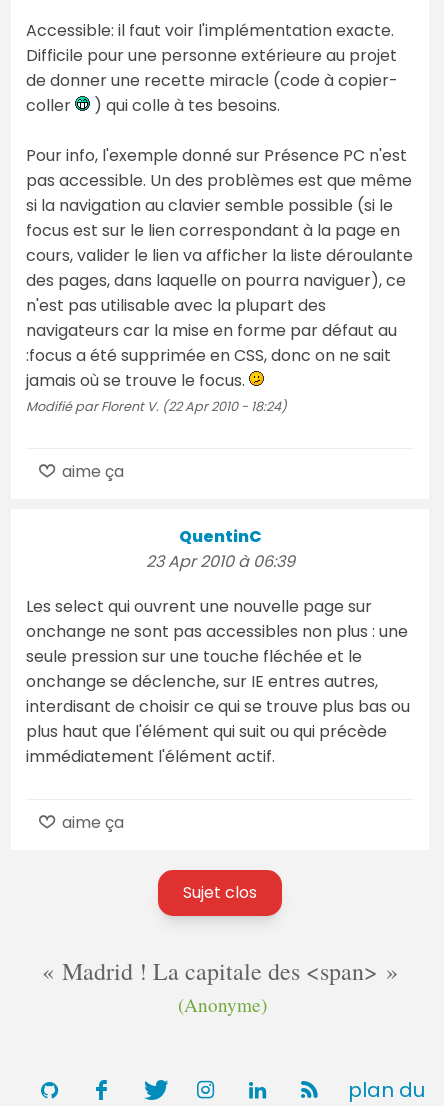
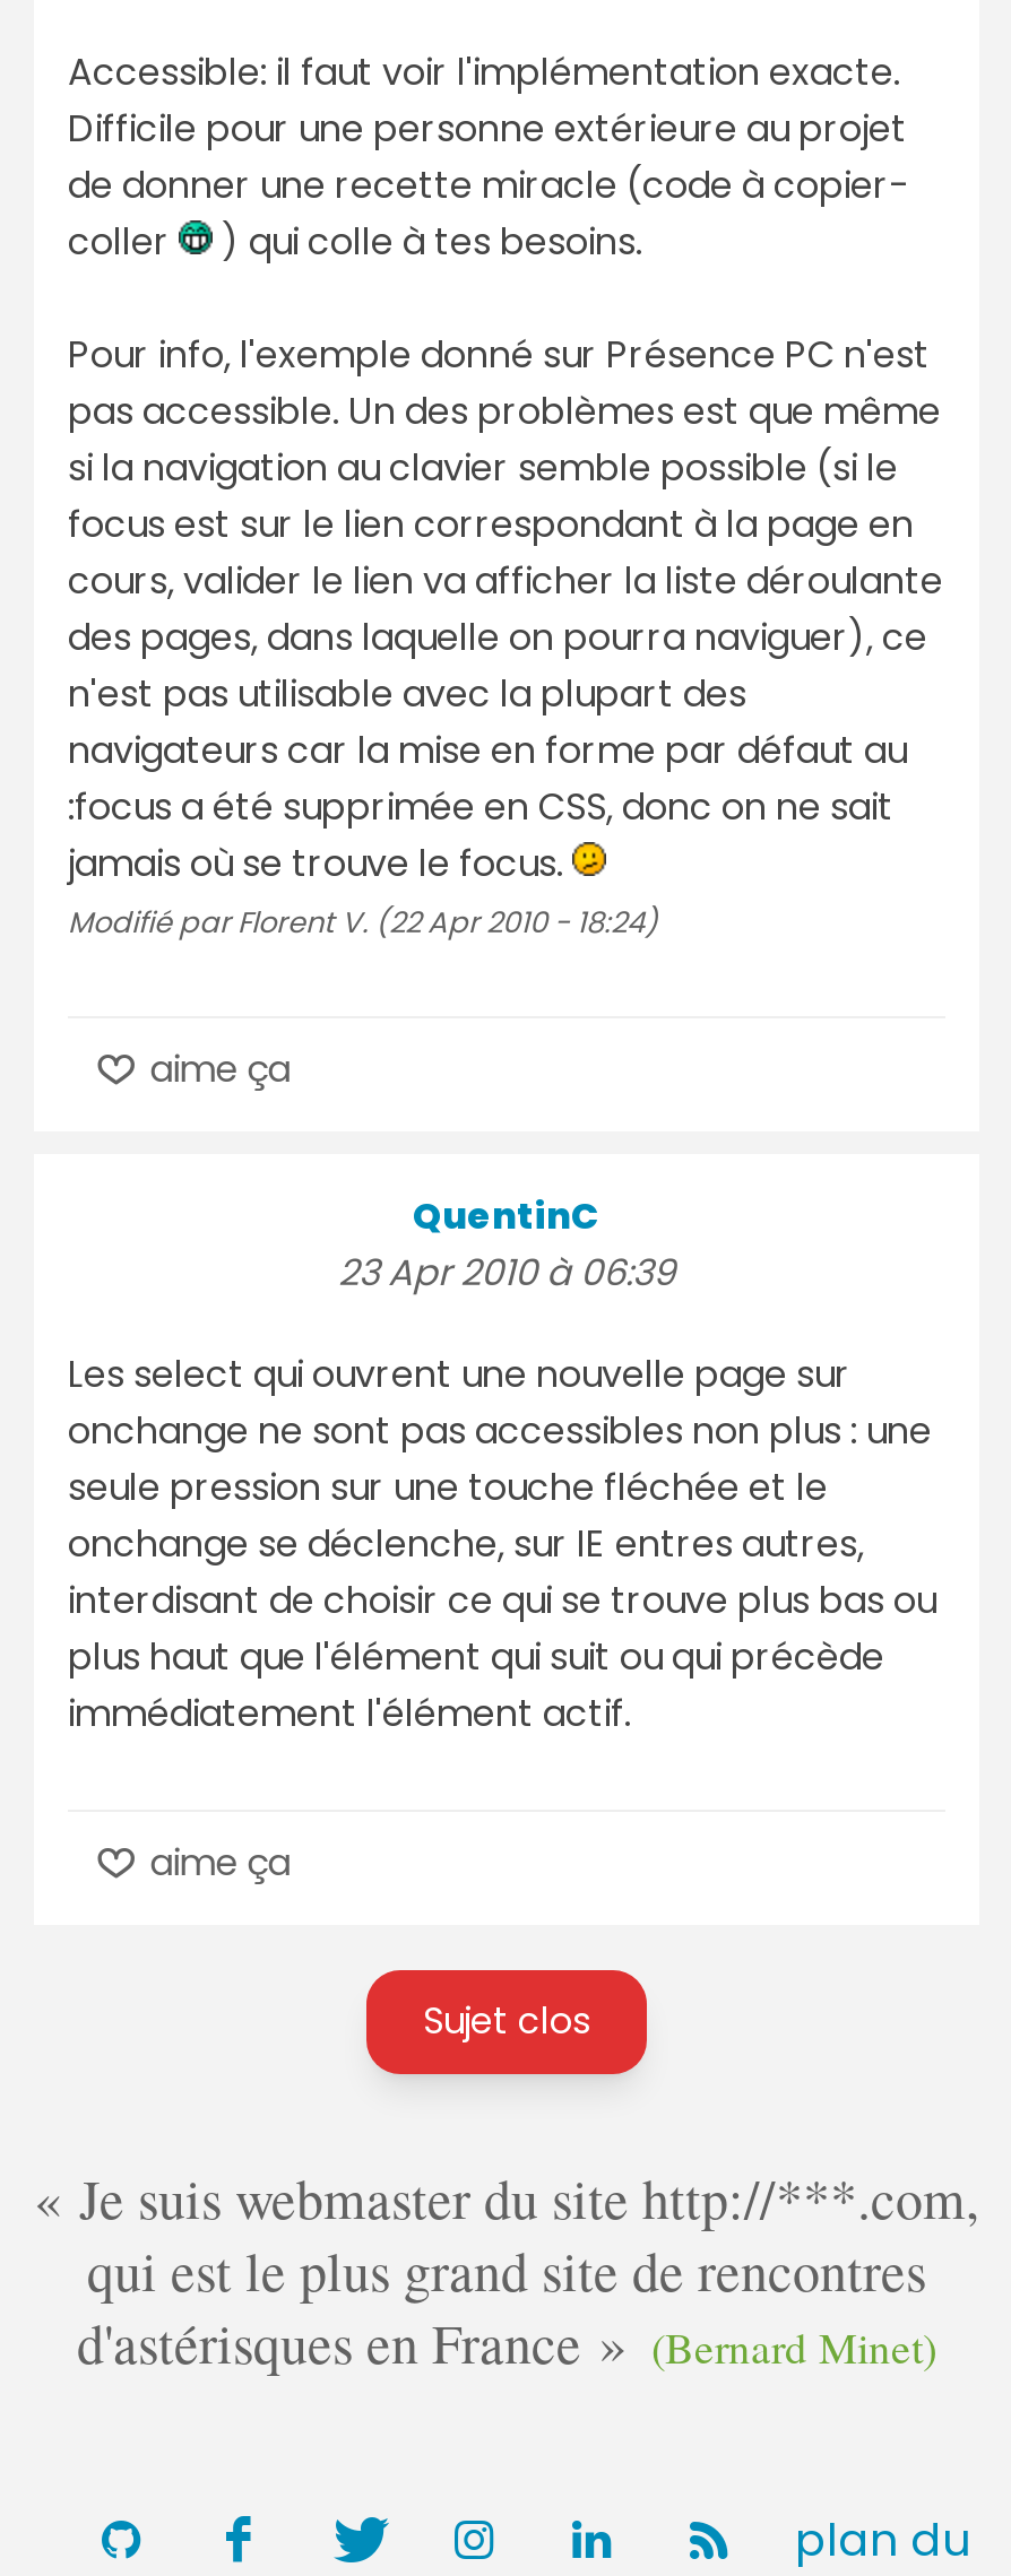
[54,955,386,1017] Madrid ! La capitale des <span> | (Anonyme) -> [61,2162,979,2379] Je suis webmaster du site http://***.com, | qui est le plus grand site de rencontres | d'astérisques en France | (Bernard Minet)

